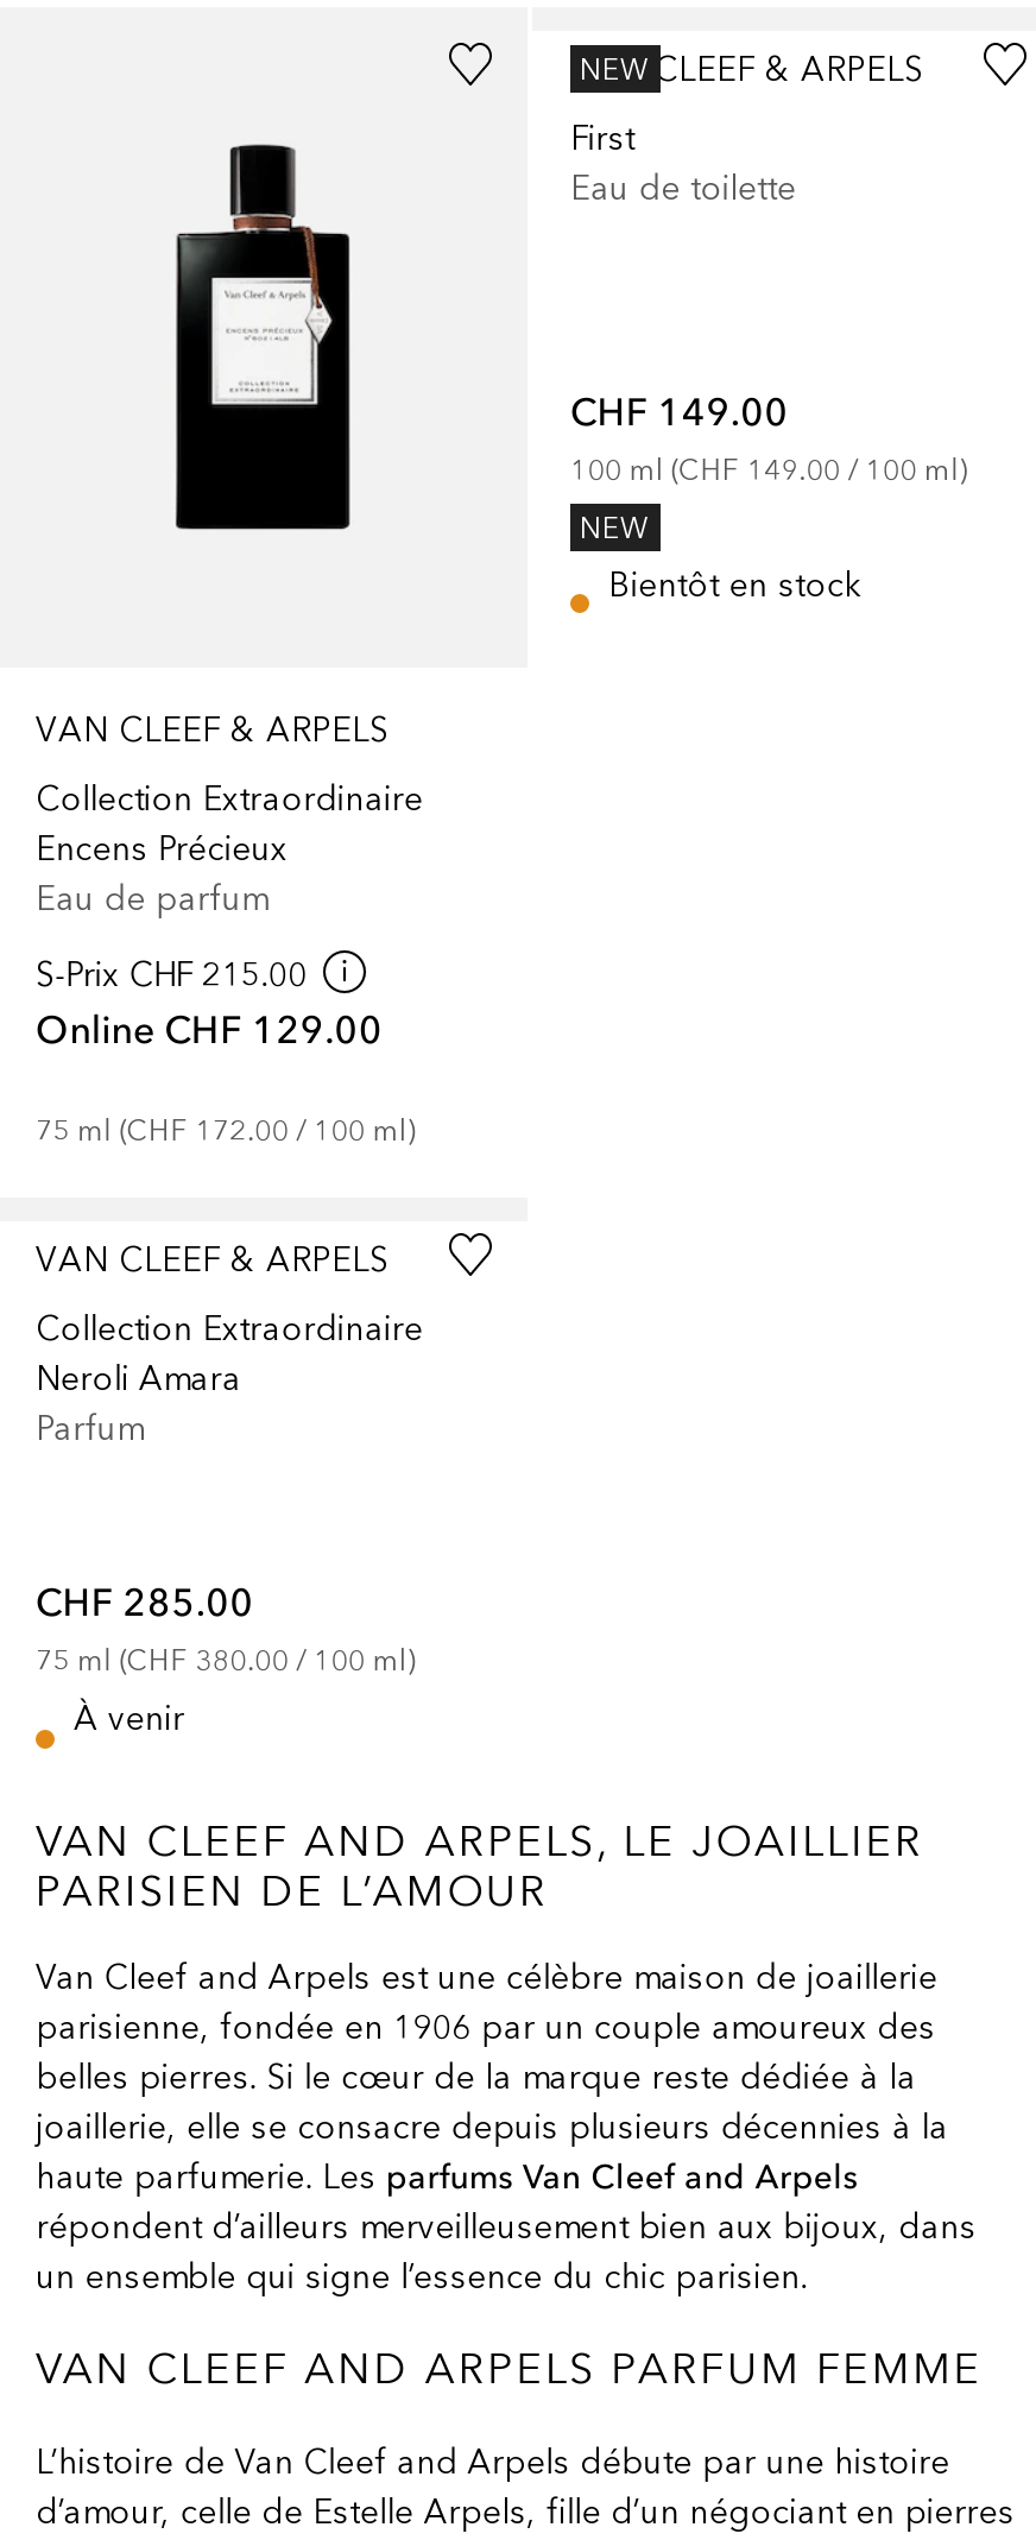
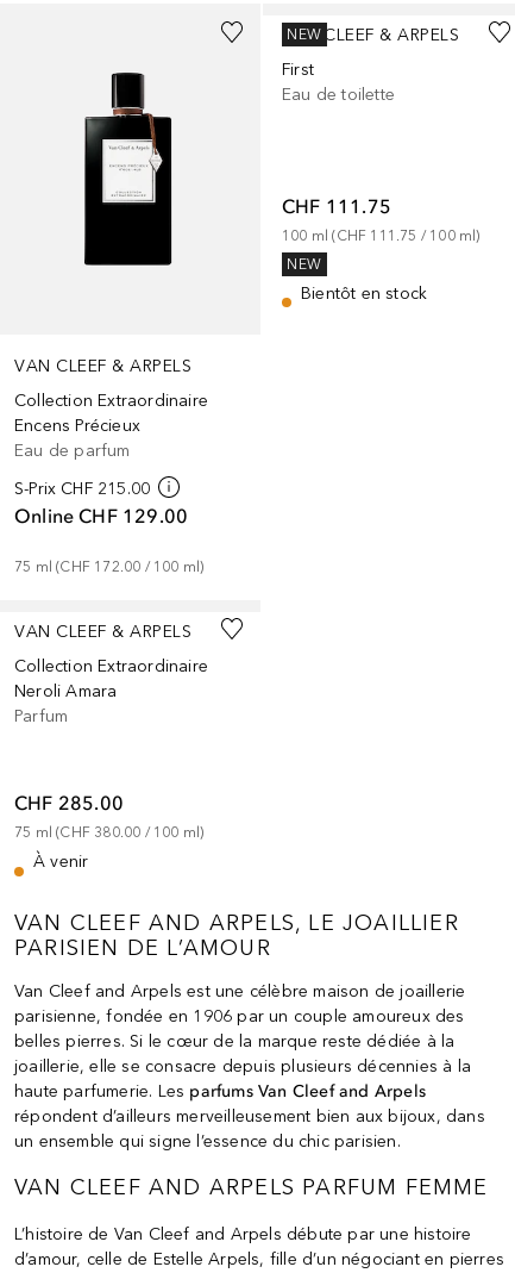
[570,387,789,435] CHF 149.00 -> [282,194,391,218] CHF 111.75
[570,454,966,487] 100 ml (CHF 149.00 / 100 ml) -> [282,227,480,244] 100 ml (CHF 111.75 / 100 ml)

